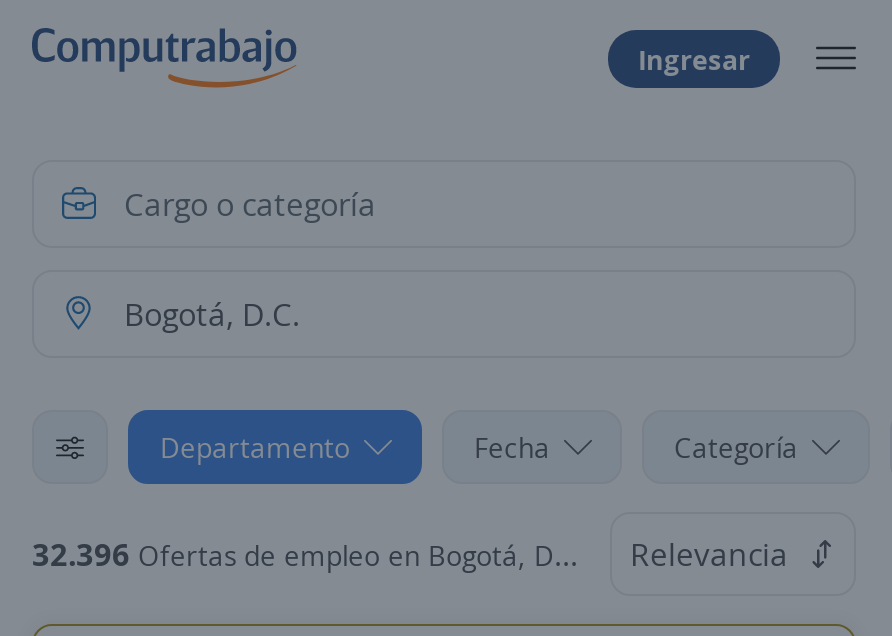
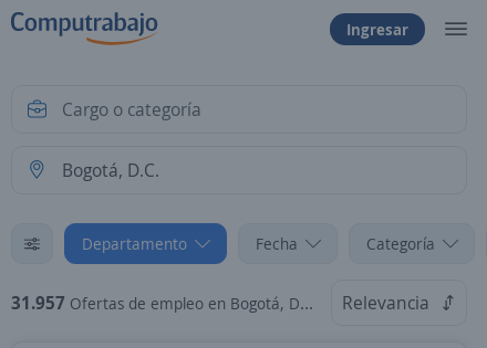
[32,532,554,576] 32.396 Ofertas de empleo en Bogotá, D.C. -> [11,291,300,315] 31.957 Ofertas de empleo en Bogotá, D.C.

